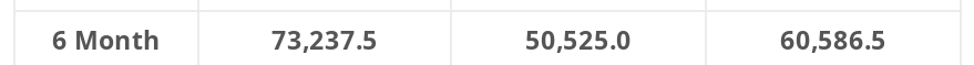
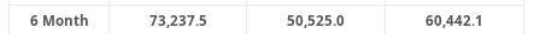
[780,22,886,56] 60,586.5 -> [426,11,483,29] 60,442.1

